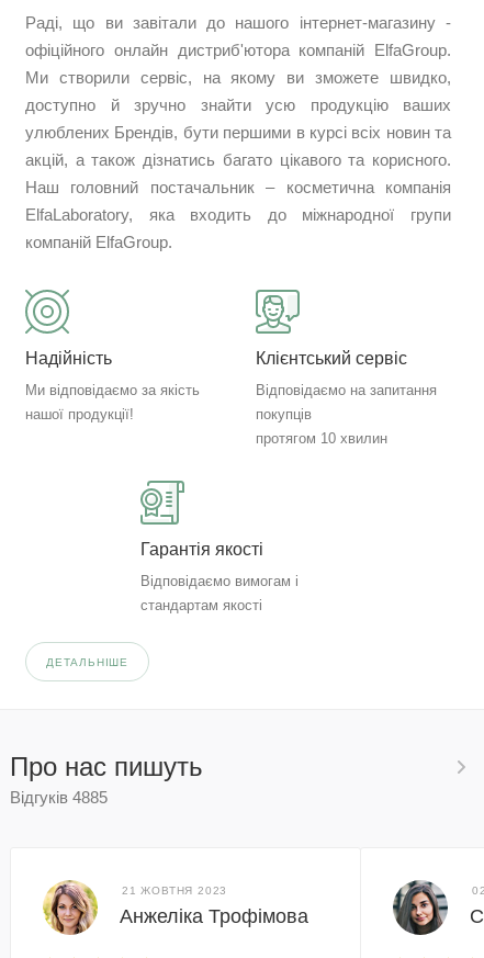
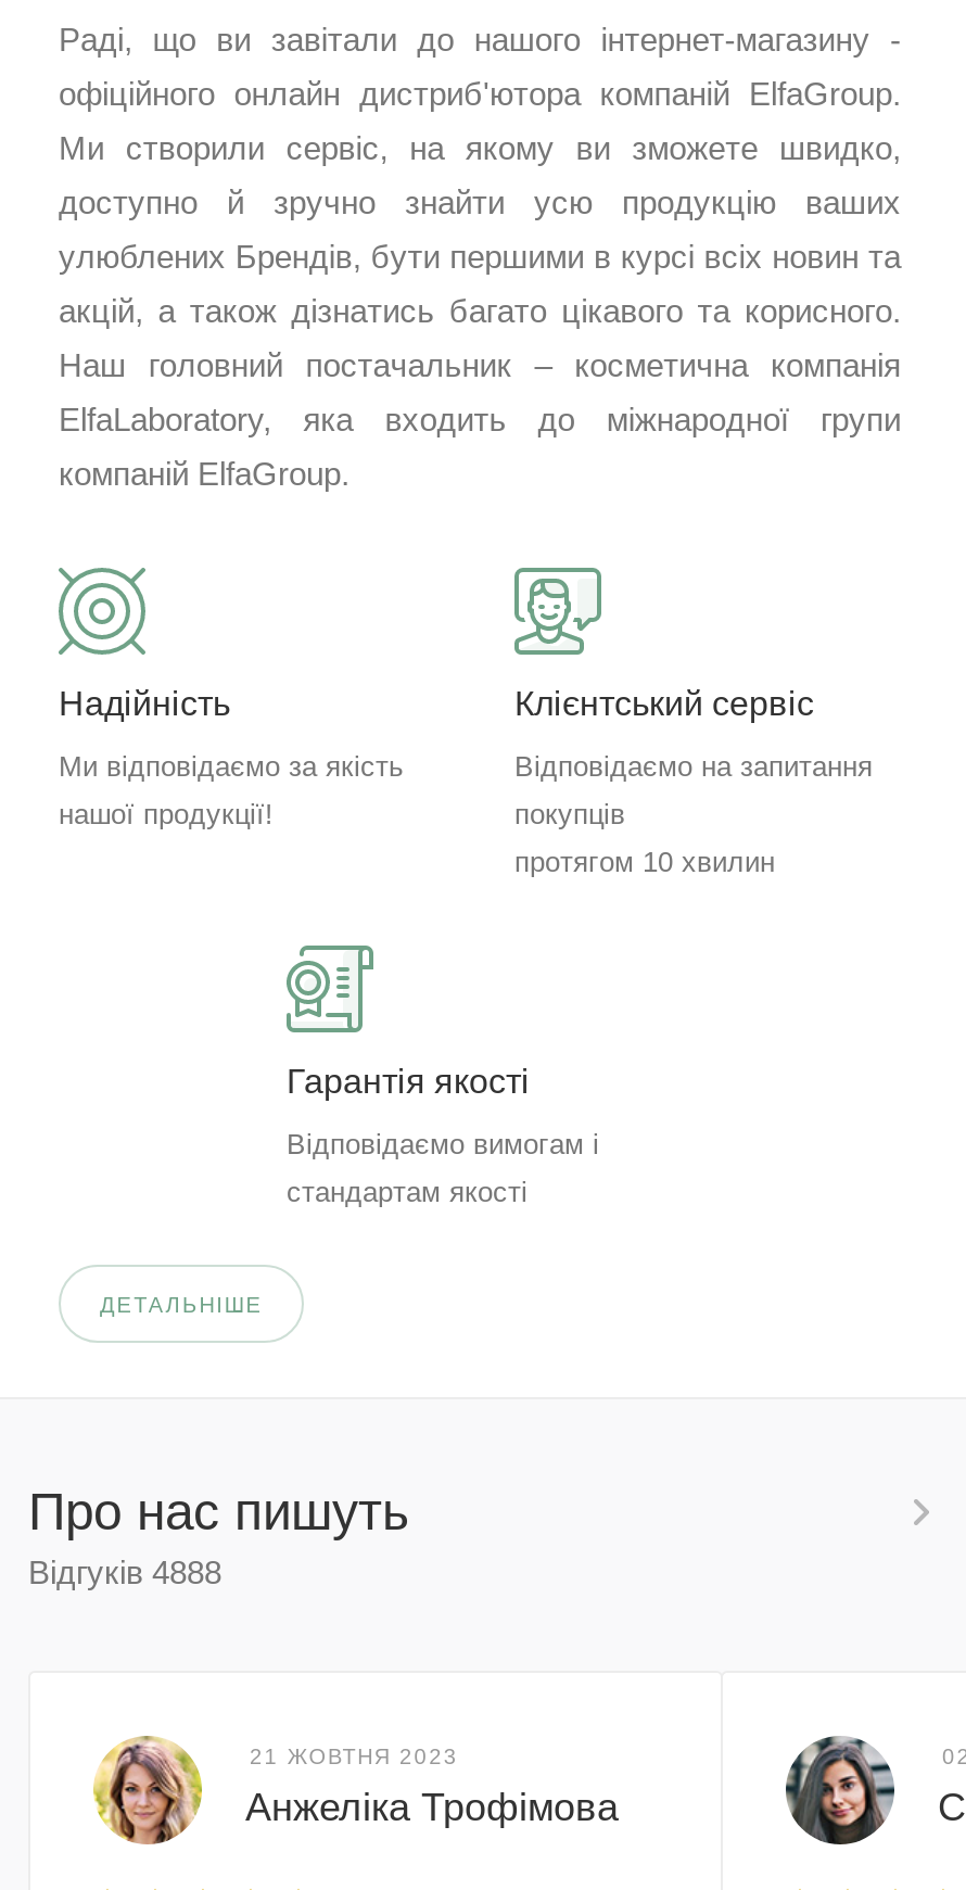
[10,788,108,806] Відгуків 4885 -> [28,1553,221,1590] Відгуків 4888

